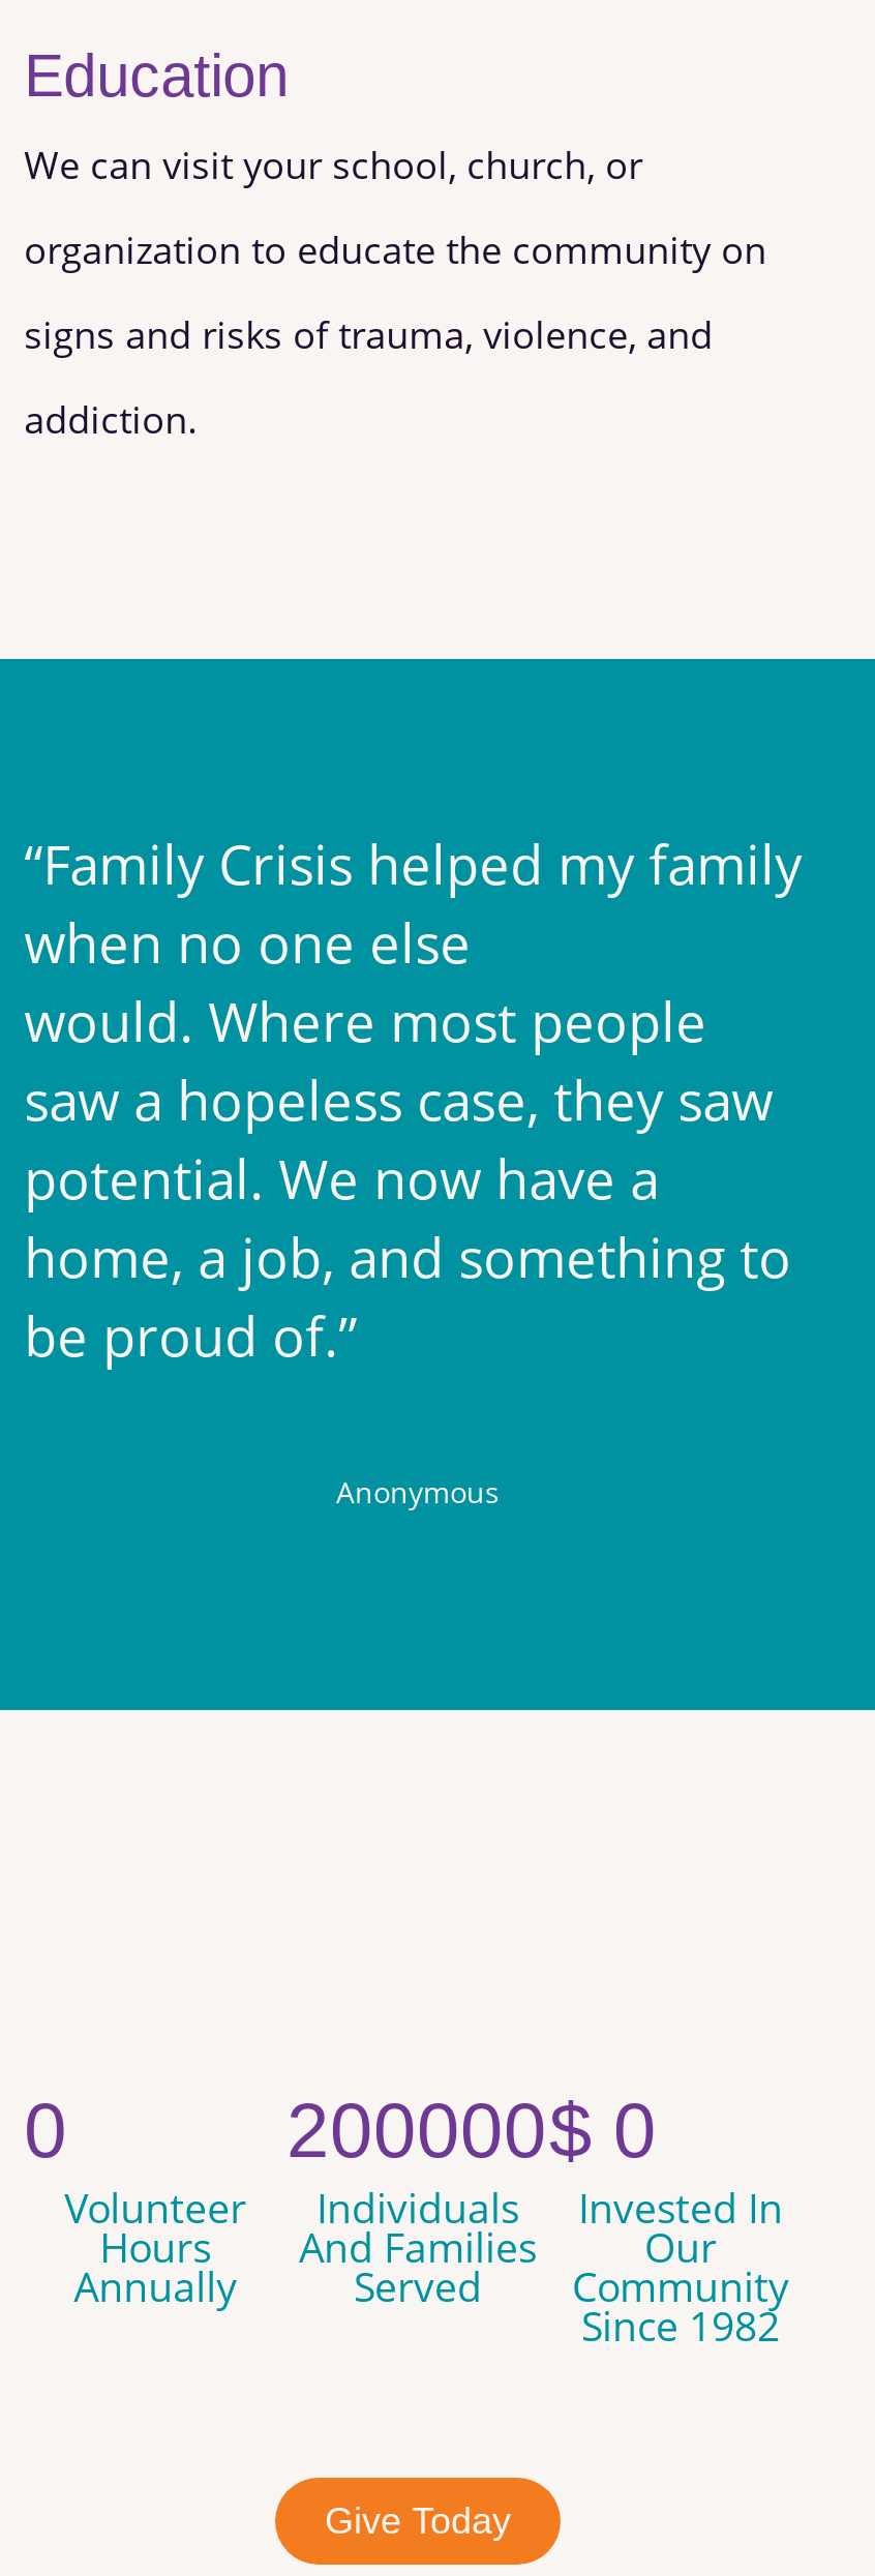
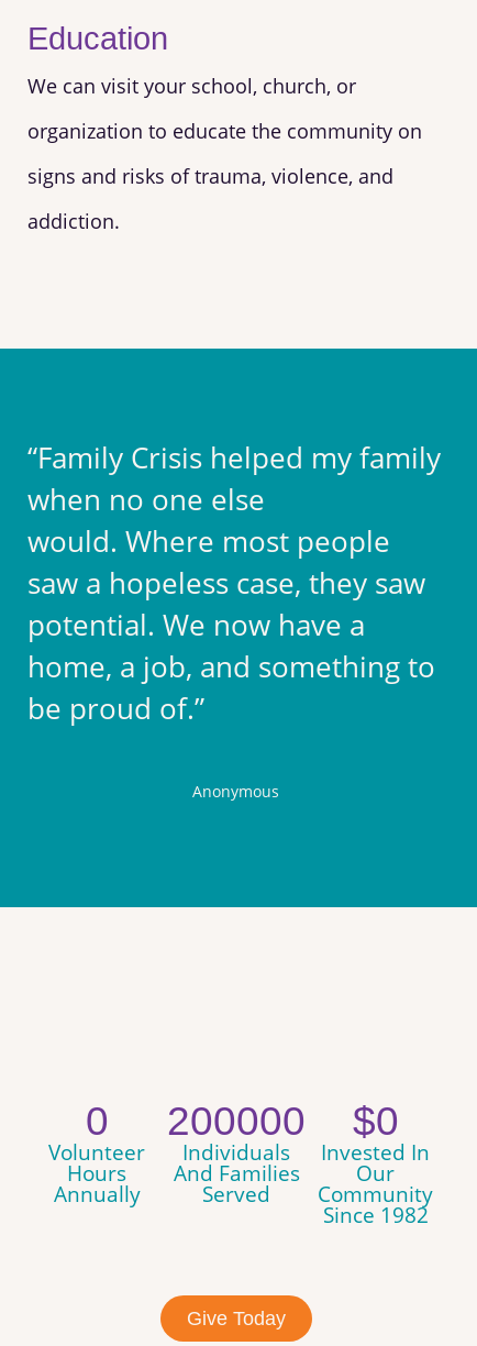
[549,2088,657,2173] $ 0 -> [353,1098,399,1143] $0

